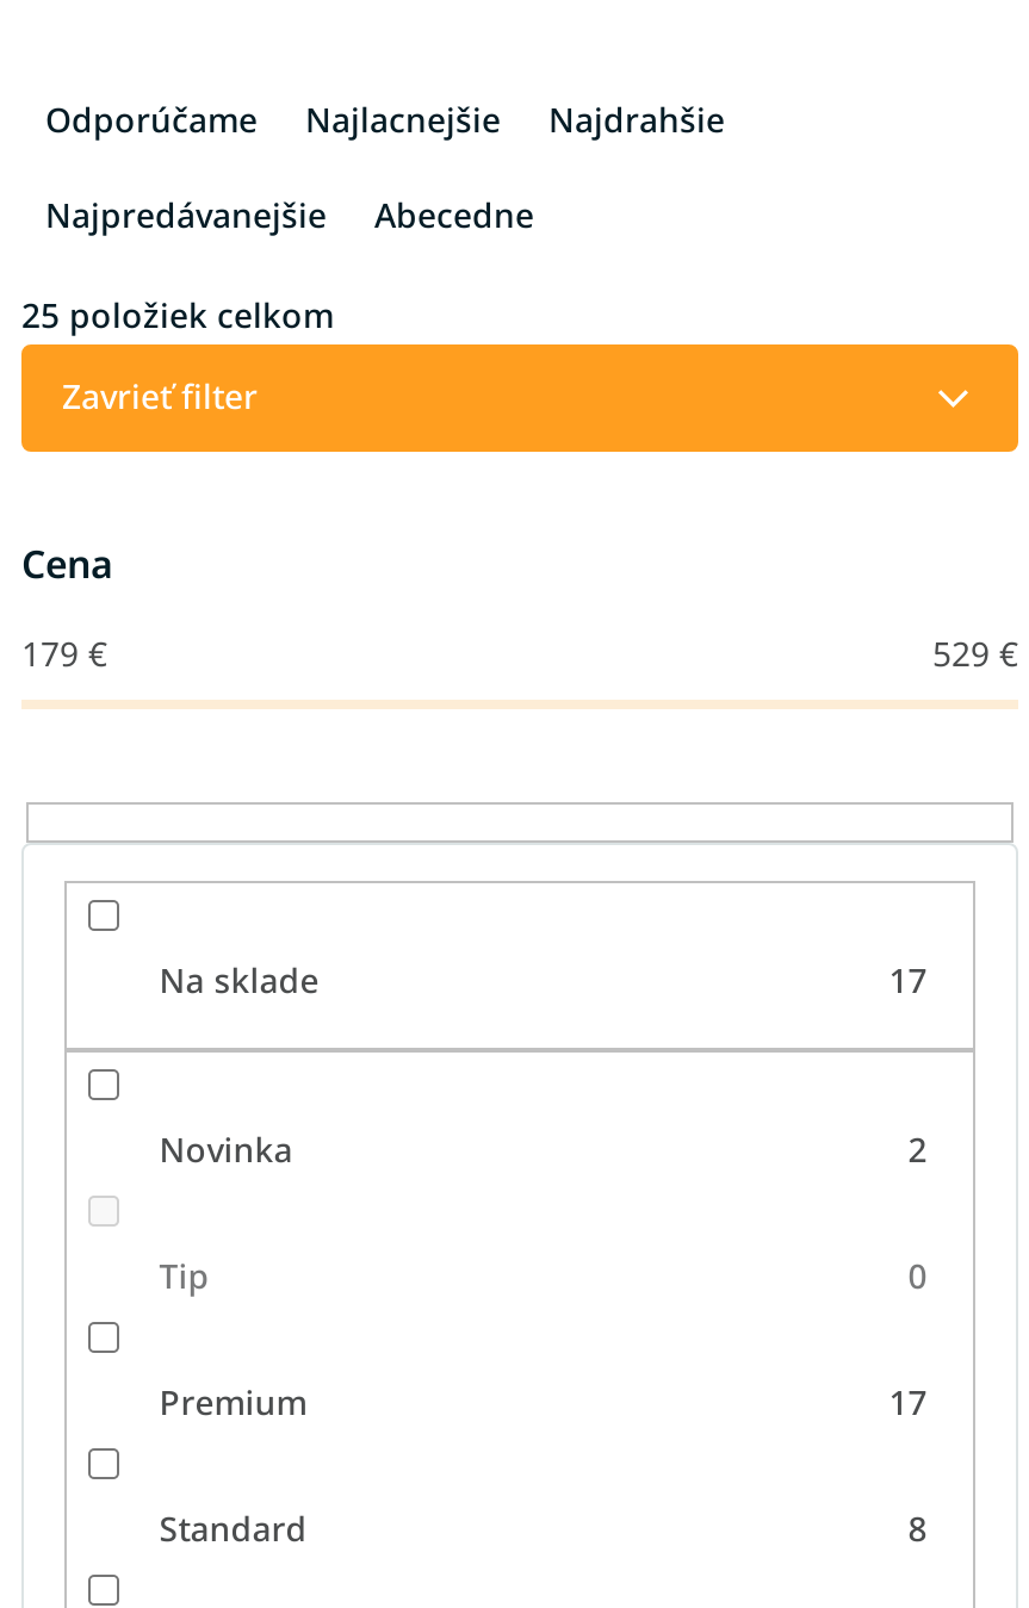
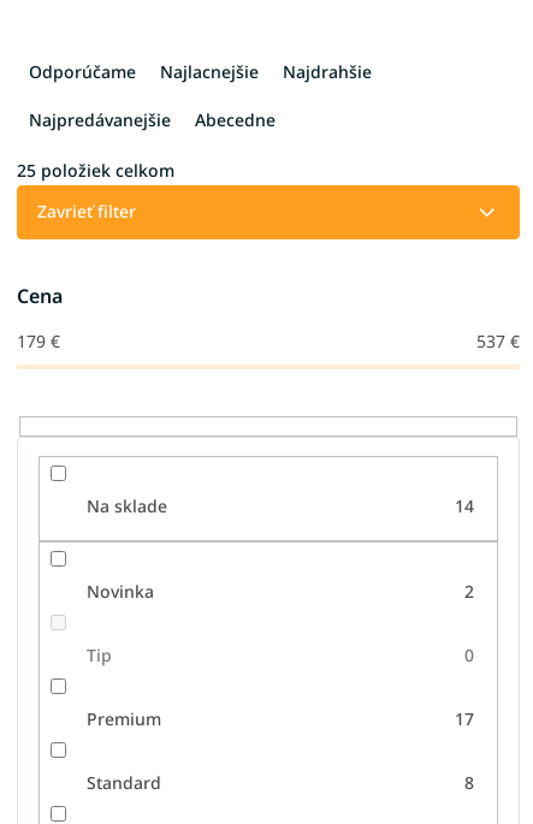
[932,631,1018,676] 529 € -> [476,330,520,352] 537 €
[889,958,927,1003] 17 -> [455,495,474,518] 14

